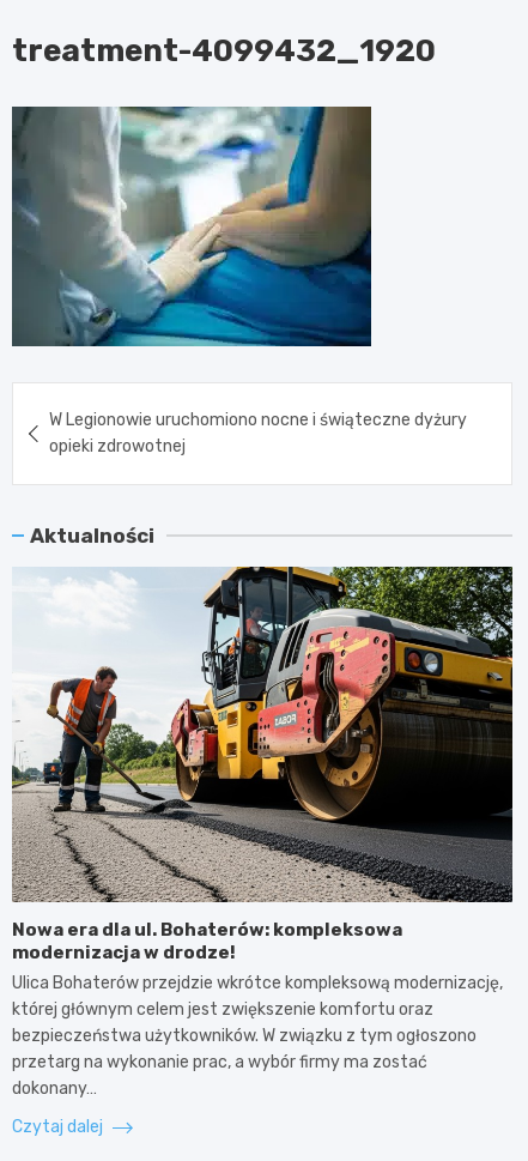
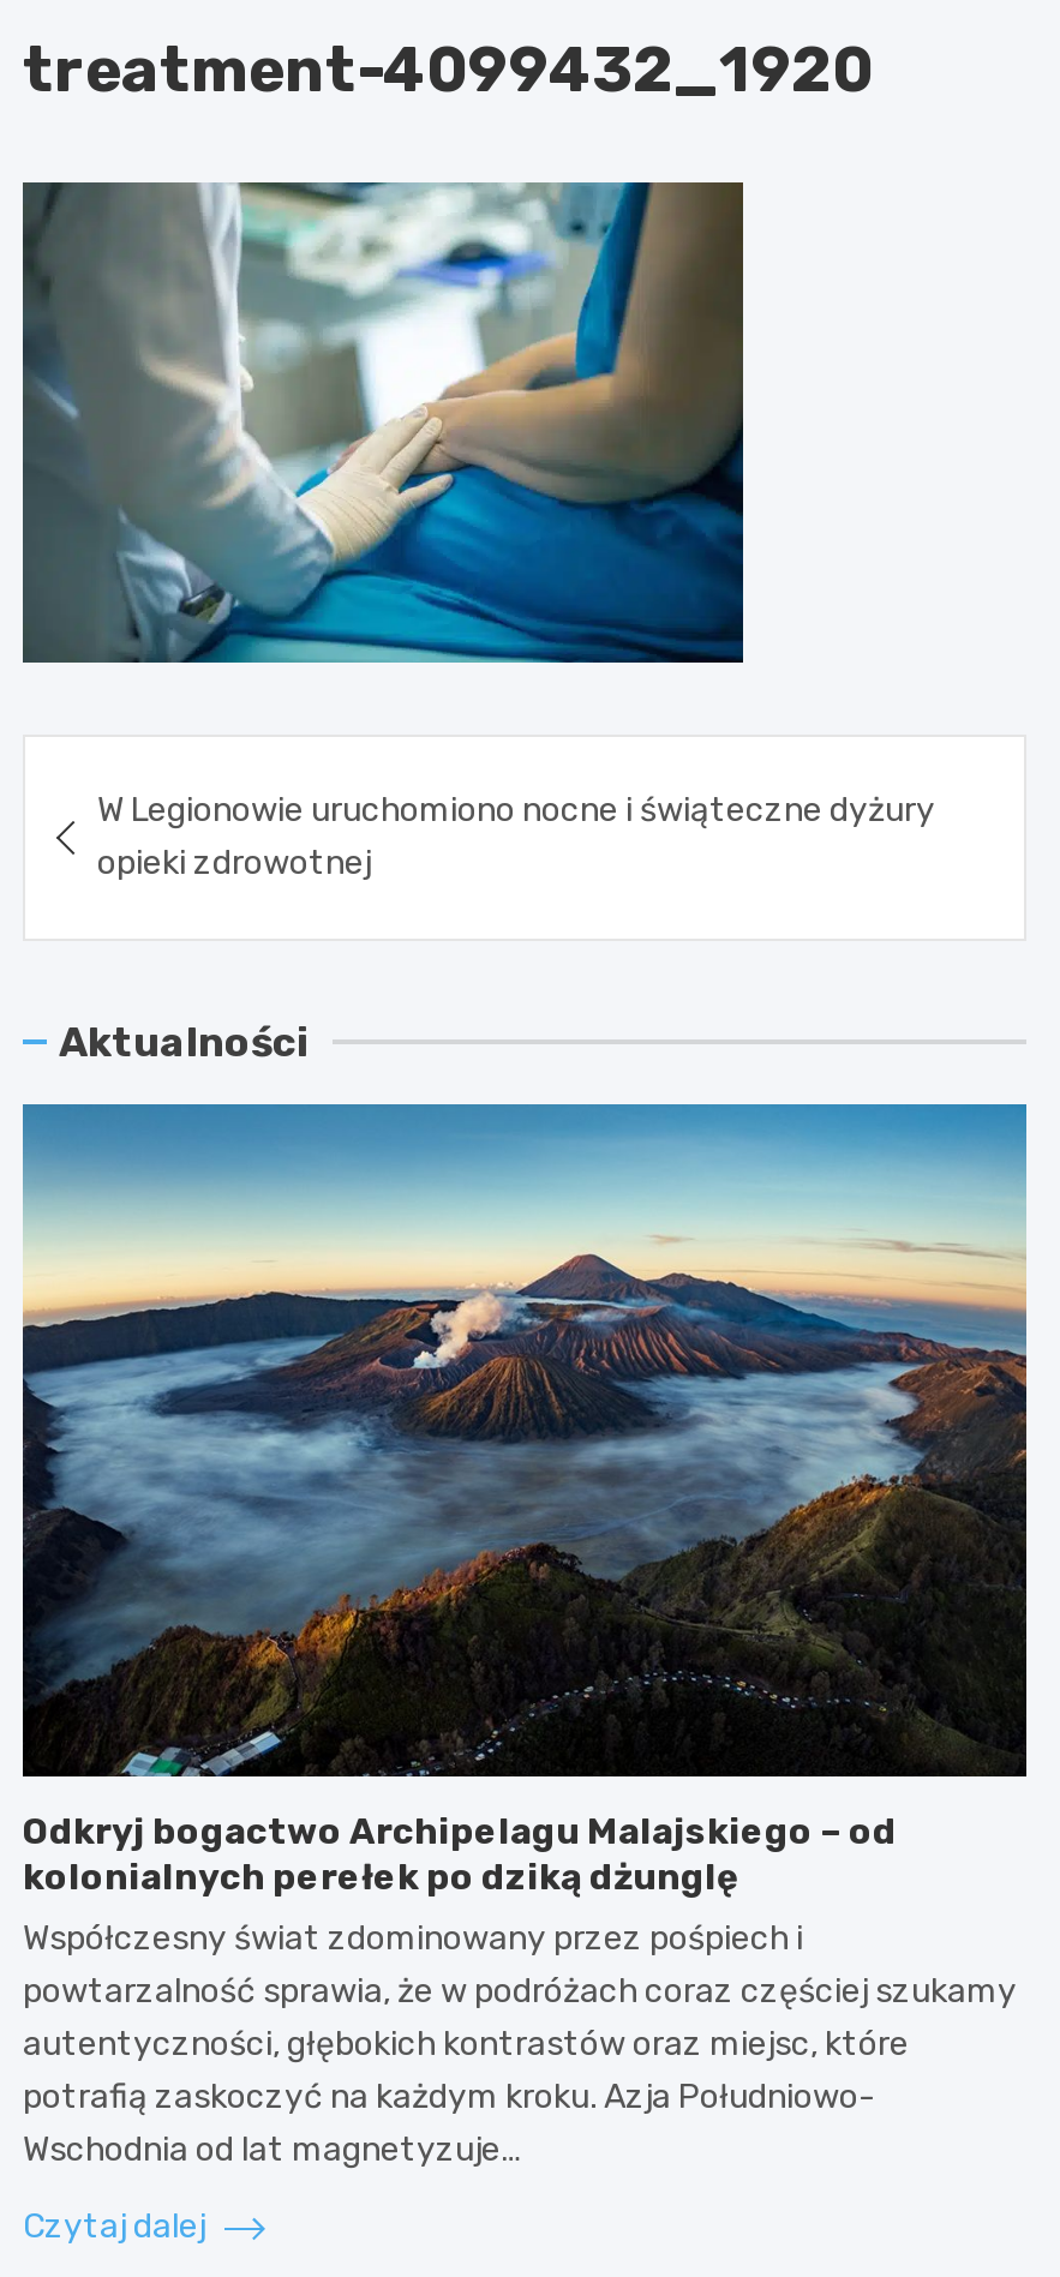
[11,566,514,1099] [image] | Nowa era dla ul. Bohaterów: kompleksowa | modernizacja w drodze! | Ulica Bohaterów przejdzie wkrótce kompleksową modernizację, | której głównym celem jest zwiększenie komfortu oraz | bezpieczeństwa użytkowników. W związku z tym ogłoszono | przetarg na wykonanie prac, a wybór firmy ma zostać | dokonany… -> [20,1102,1029,2171] [image] | Odkryj bogactwo Archipelagu Malajskiego – od | kolonialnych perełek po dziką dżunglę | Współczesny świat zdominowany przez pośpiech i | powtarzalność sprawia, że w podróżach coraz częściej szukamy | autentyczności, głębokich kontrastów oraz miejsc, które | potrafią zaskoczyć na każdym kroku. Azja Południowo- | Wschodnia od lat magnetyzuje…

